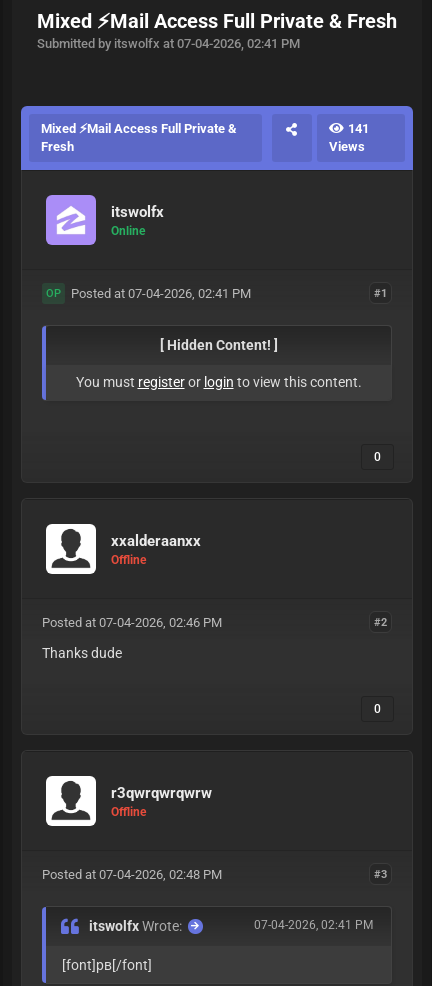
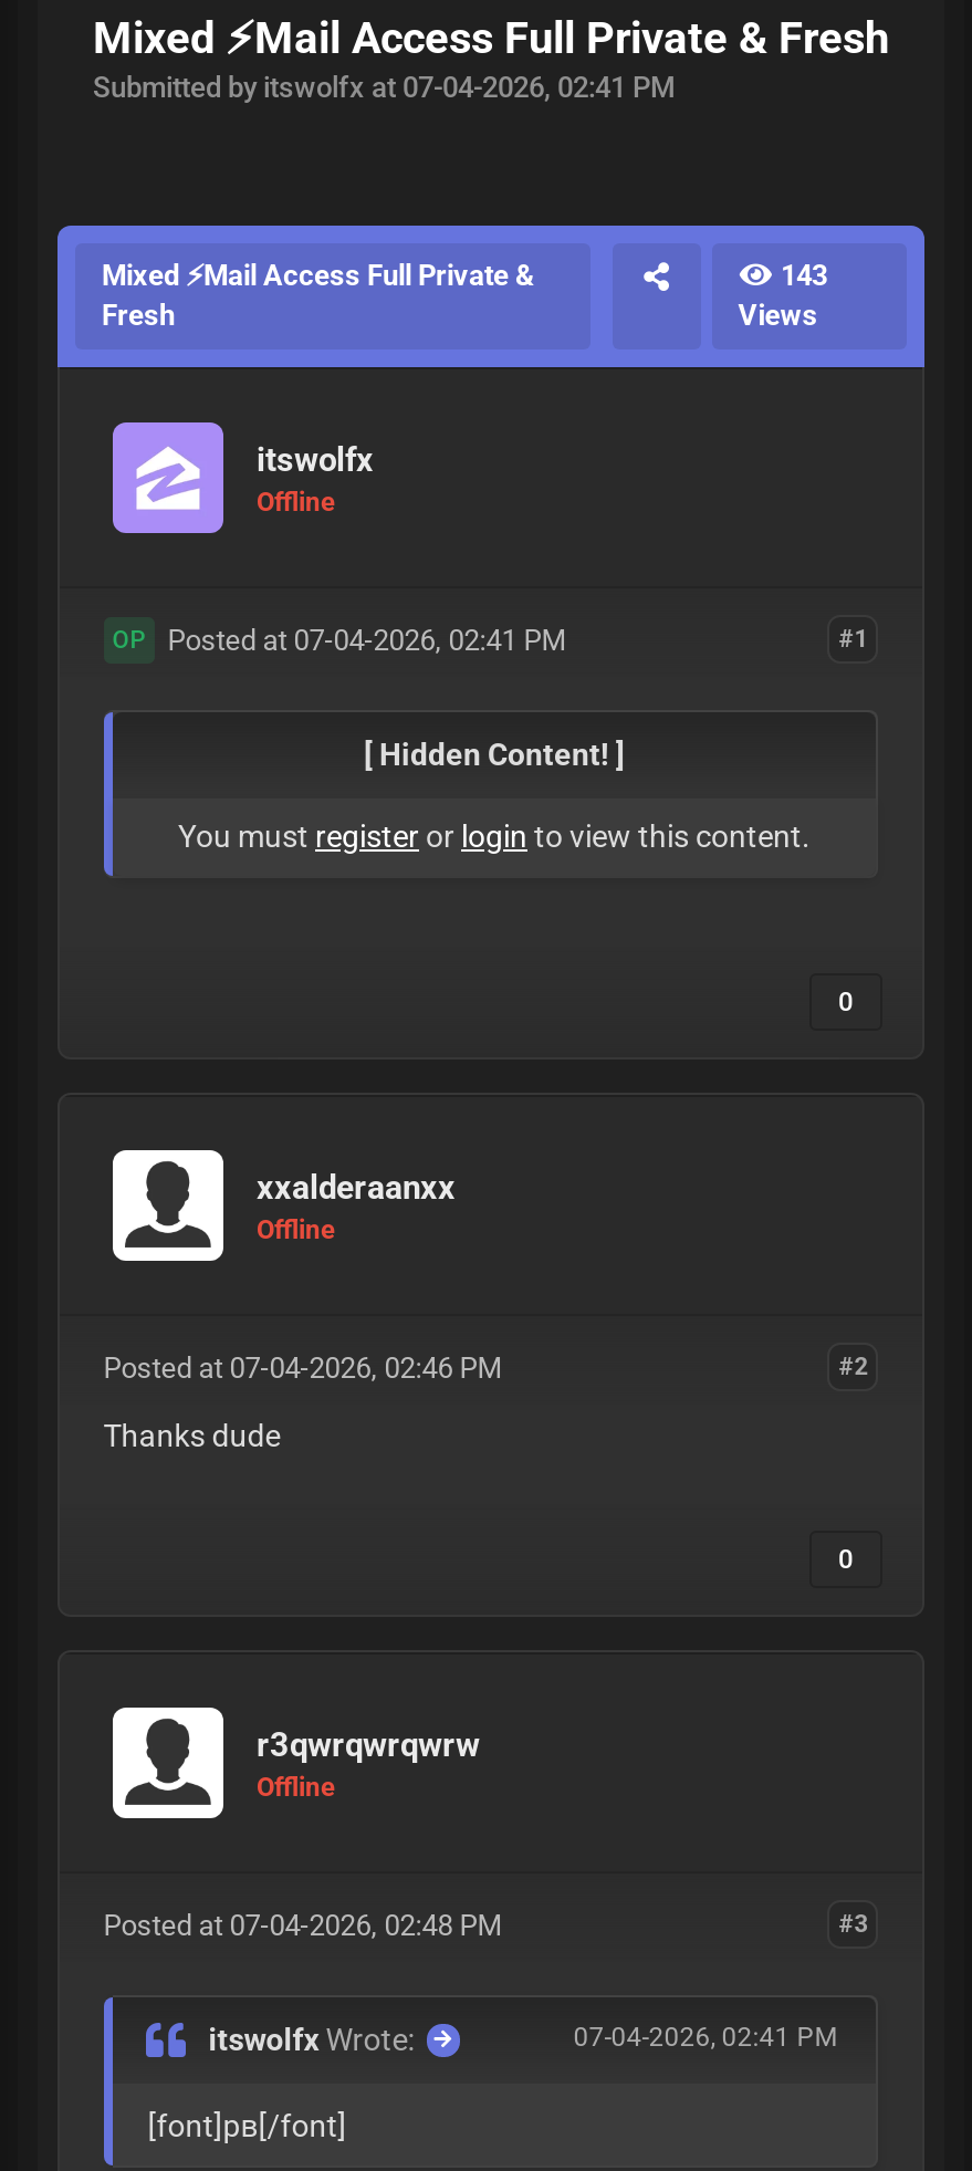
[345,121,369,136] 141 -> [774,259,827,292] 143
[111,223,145,237] Online -> [257,486,334,516] Offline

